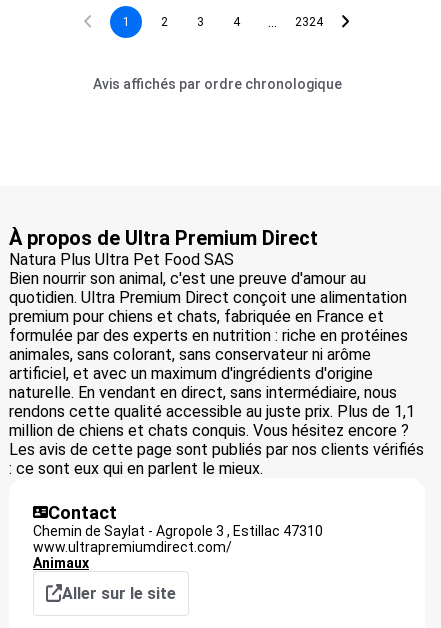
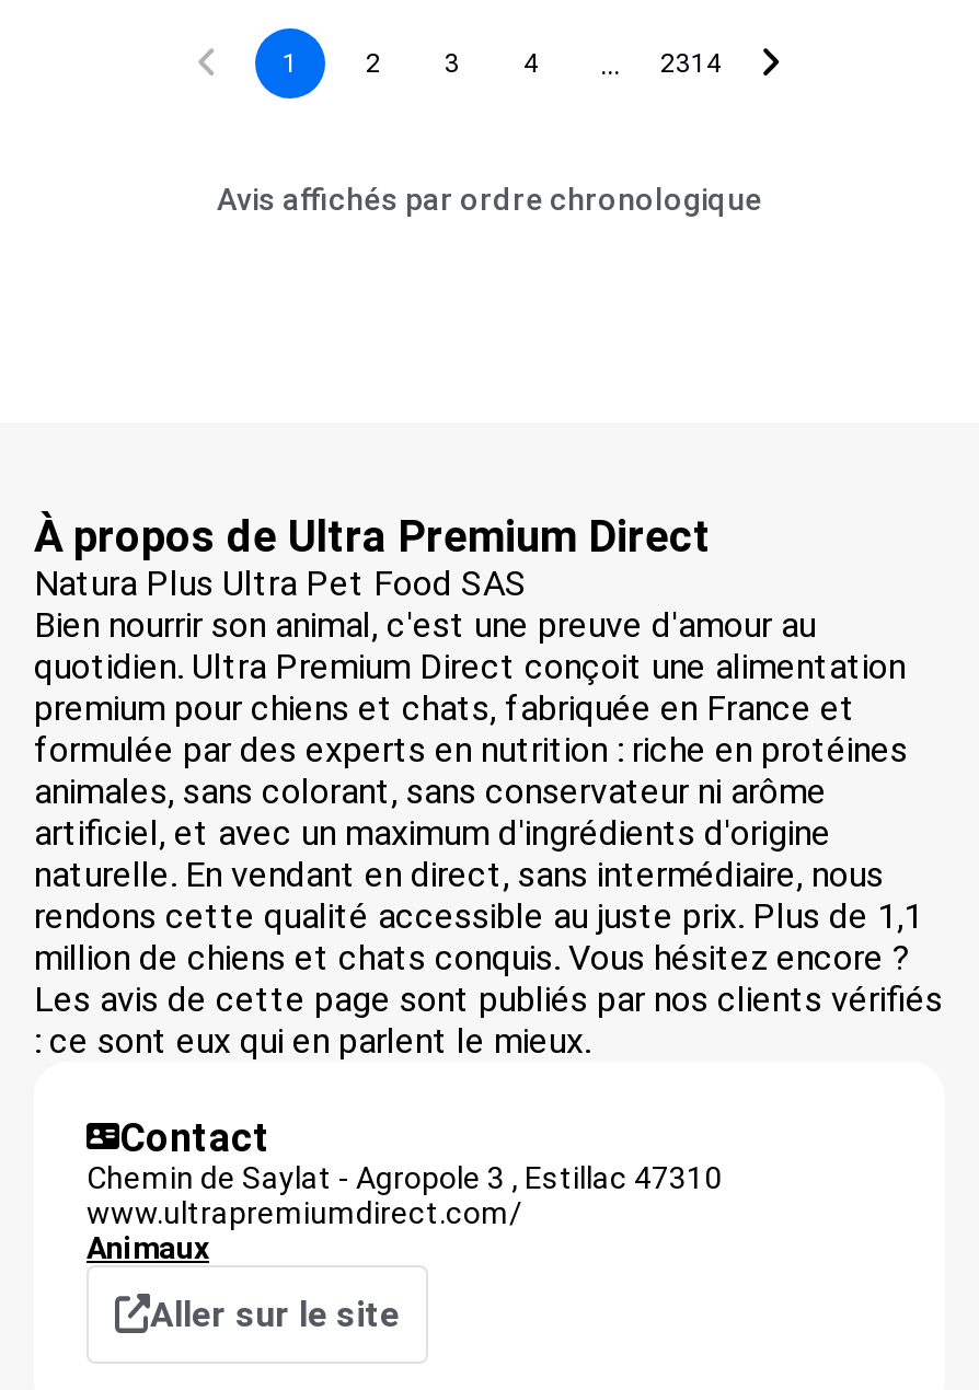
[295,14,323,28] 2324 -> [660,47,722,78] 2314

